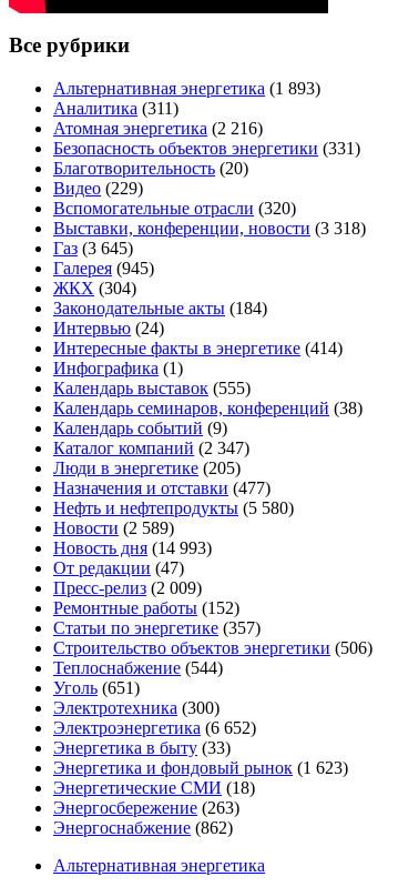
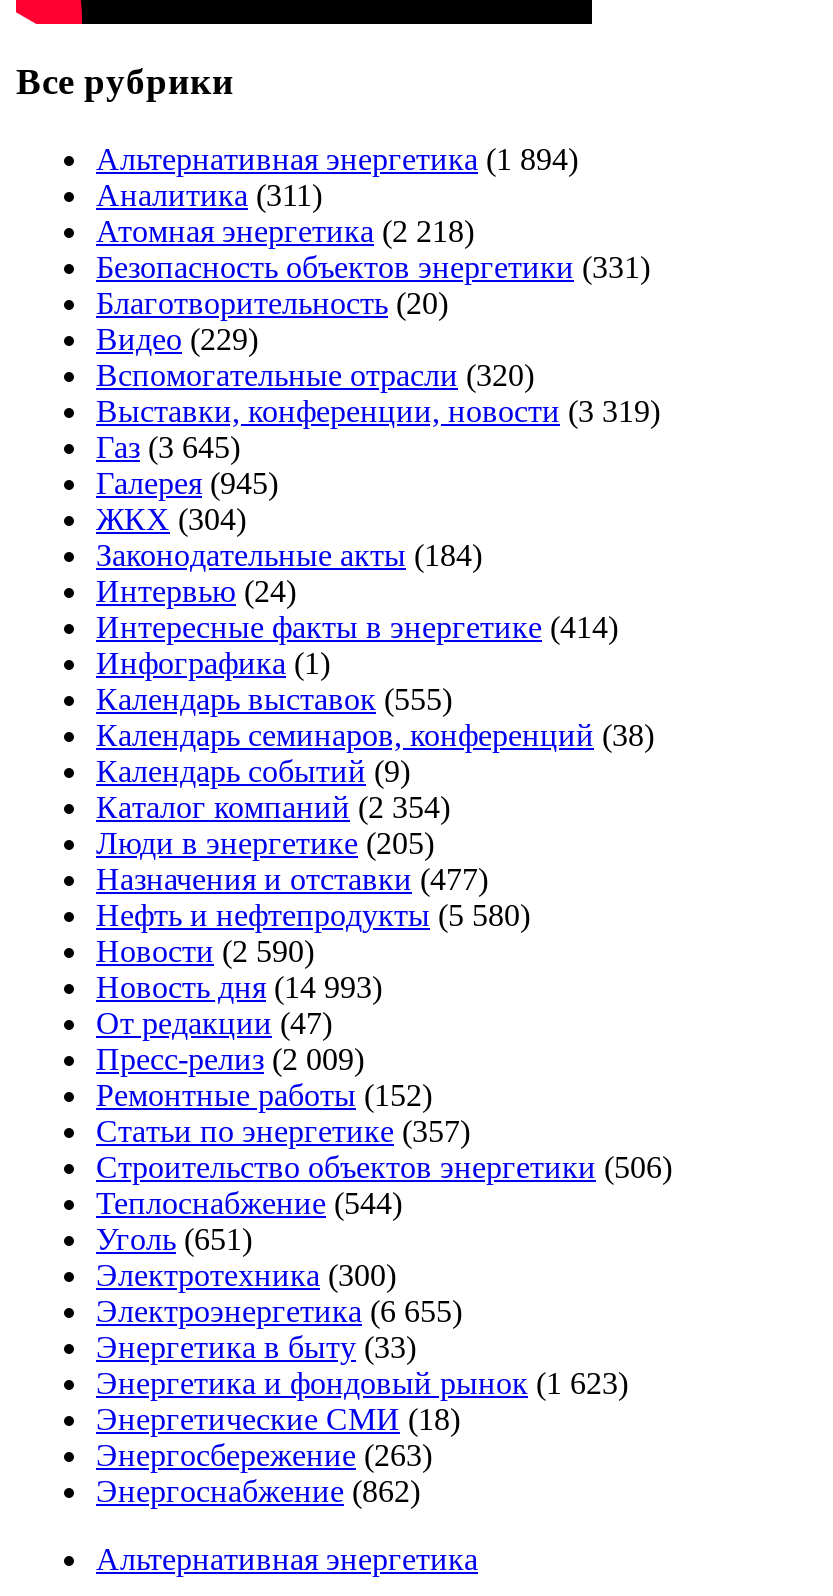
[53,79,320,98] Альтернативная энергетика (1 893) -> [96,142,578,176] Альтернативная энергетика (1 894)
[53,119,263,138] Атомная энергетика (2 216) -> [96,214,474,248] Атомная энергетика (2 218)
[53,219,366,238] Выставки, конференции, новости (3 318) -> [96,394,660,428] Выставки, конференции, новости (3 319)
[53,439,249,457] Каталог компаний (2 347) -> [96,790,450,824] Каталог компаний (2 354)
[53,519,174,537] Новости (2 589) -> [96,934,314,968] Новости (2 590)
[53,718,256,737] Электроэнергетика (6 652) -> [96,1294,462,1328] Электроэнергетика (6 655)

